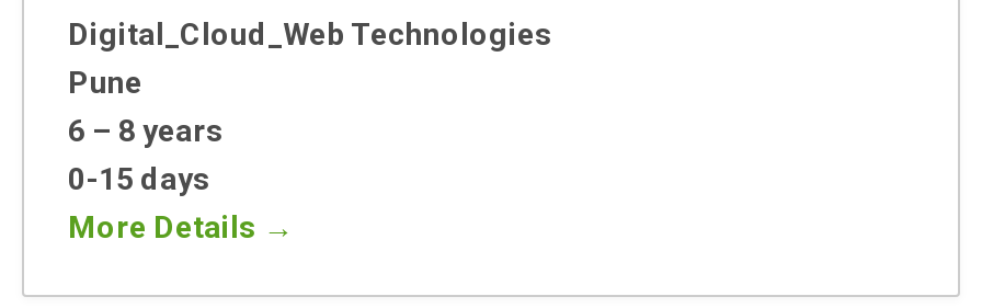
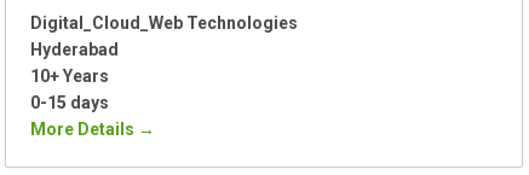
[68,66,224,149] Pune | 6 – 8 years -> [30,40,119,86] Hyderabad | 10+ Years

